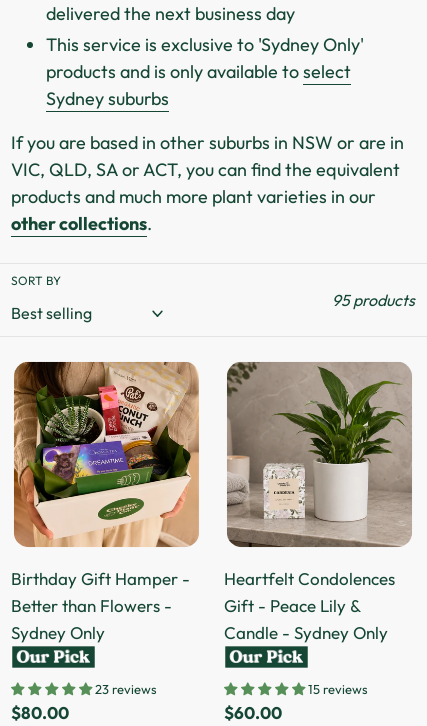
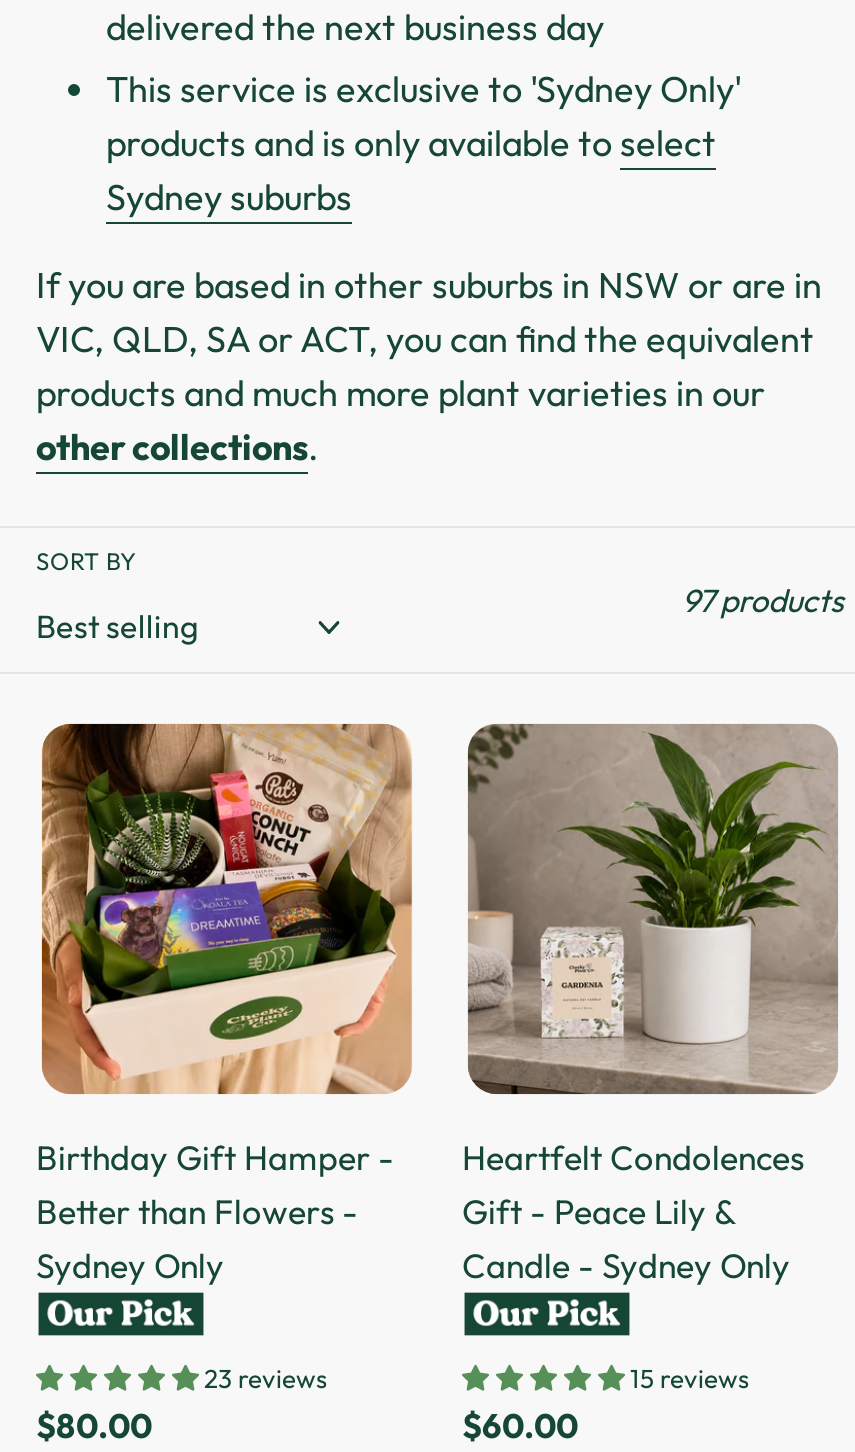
[332,290,415,310] 95 products -> [682,581,844,621] 97 products

